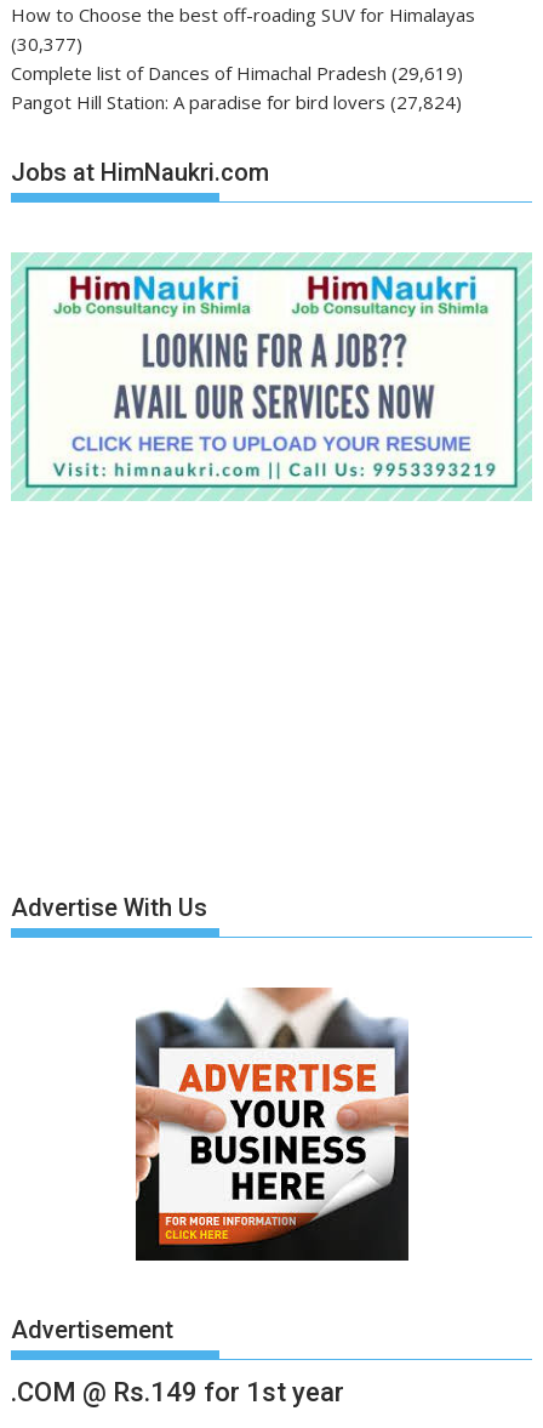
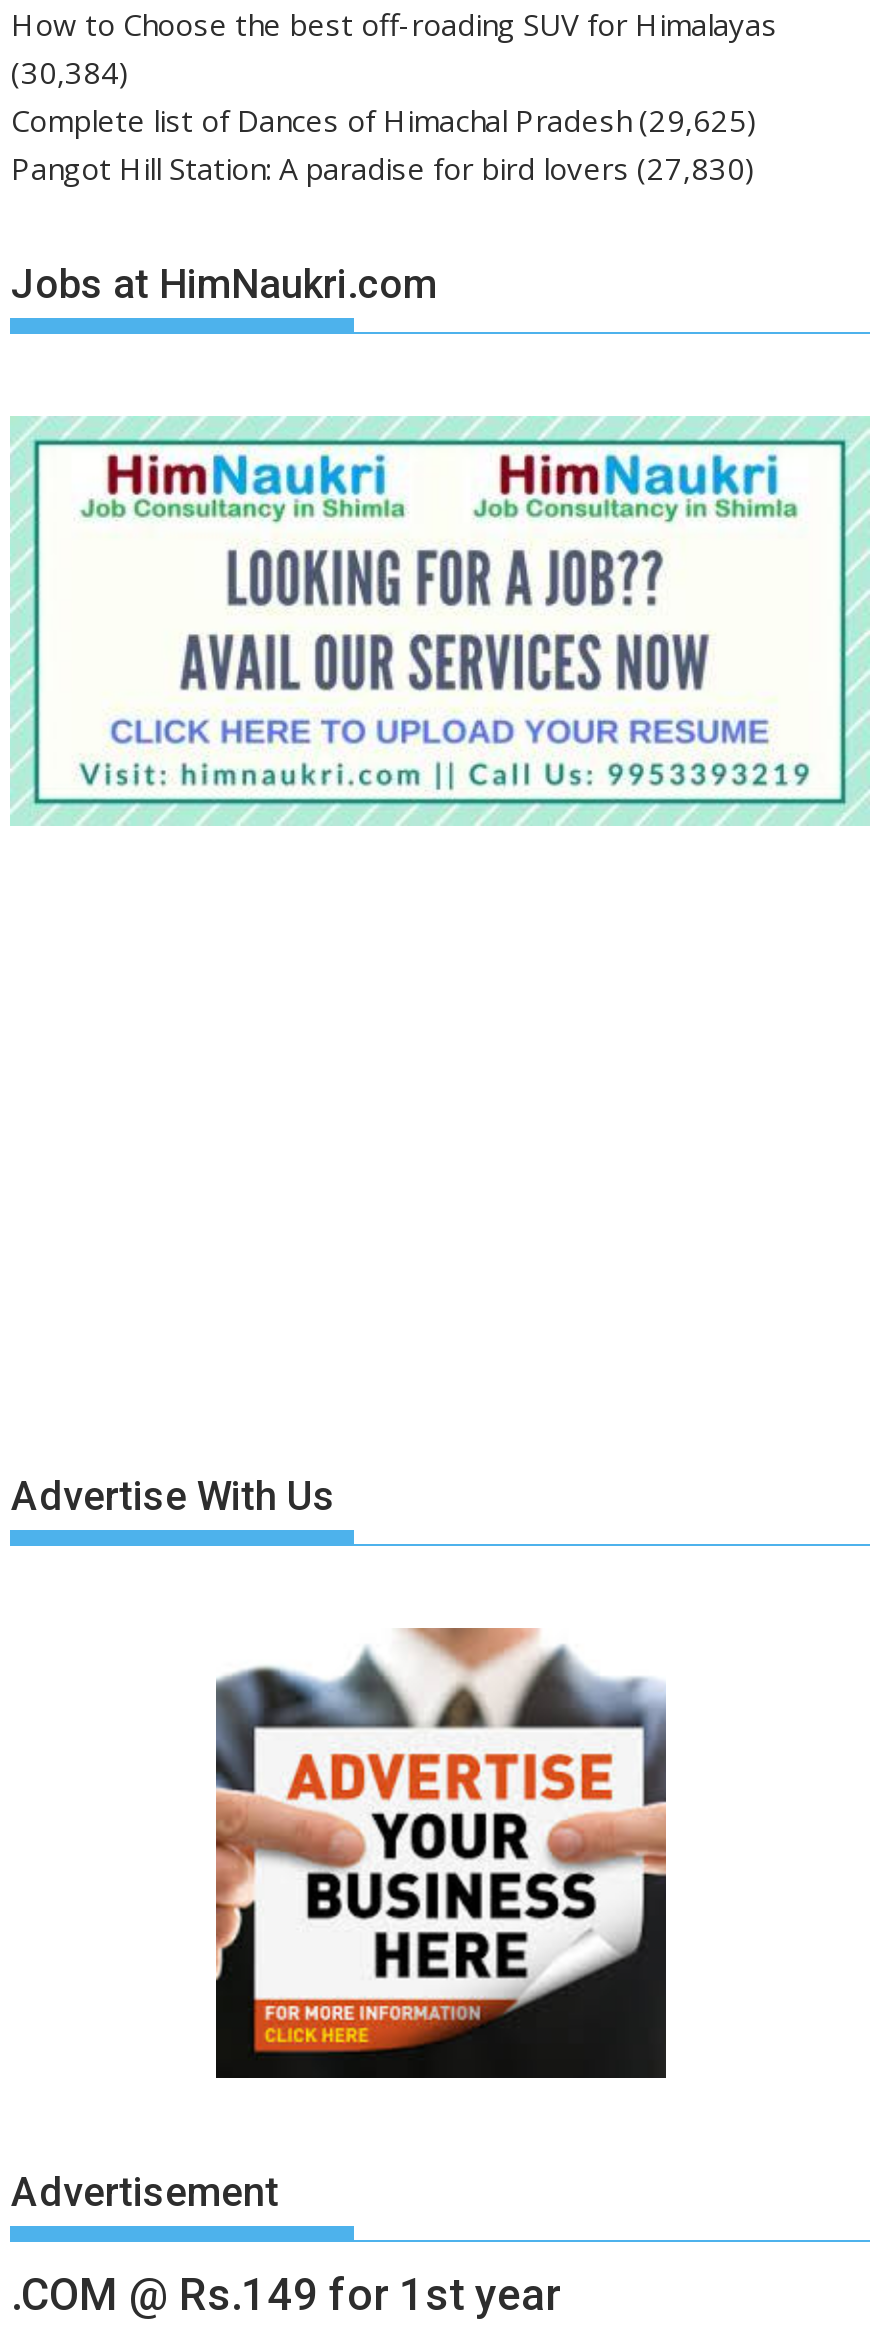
[12,31,83,56] (30,377) -> [11,52,129,92] (30,384)
[12,61,464,85] Complete list of Dances of Himachal Pradesh (29,619) -> [11,100,757,140] Complete list of Dances of Himachal Pradesh (29,625)
[12,90,462,114] Pangot Hill Station: A paradise for bird lovers (27,824) -> [11,148,755,188] Pangot Hill Station: A paradise for bird lovers (27,830)

